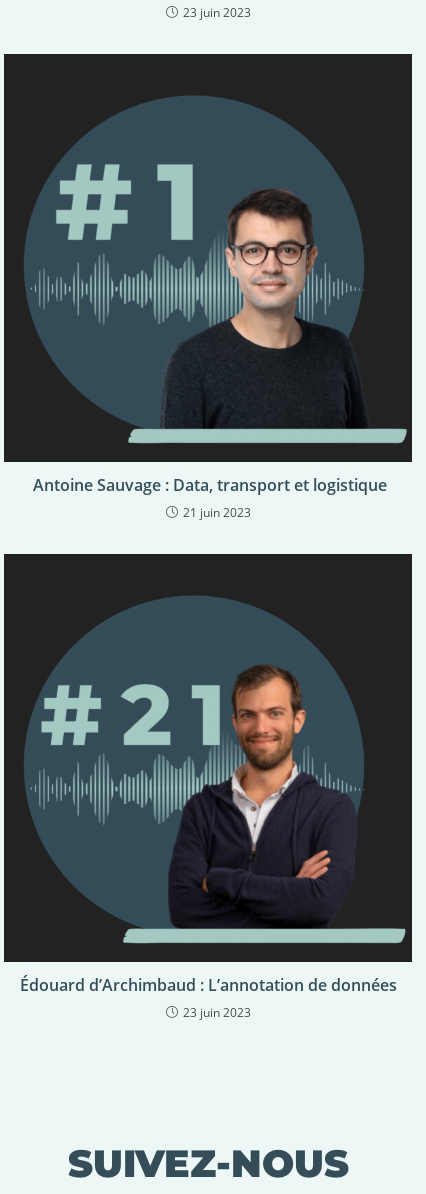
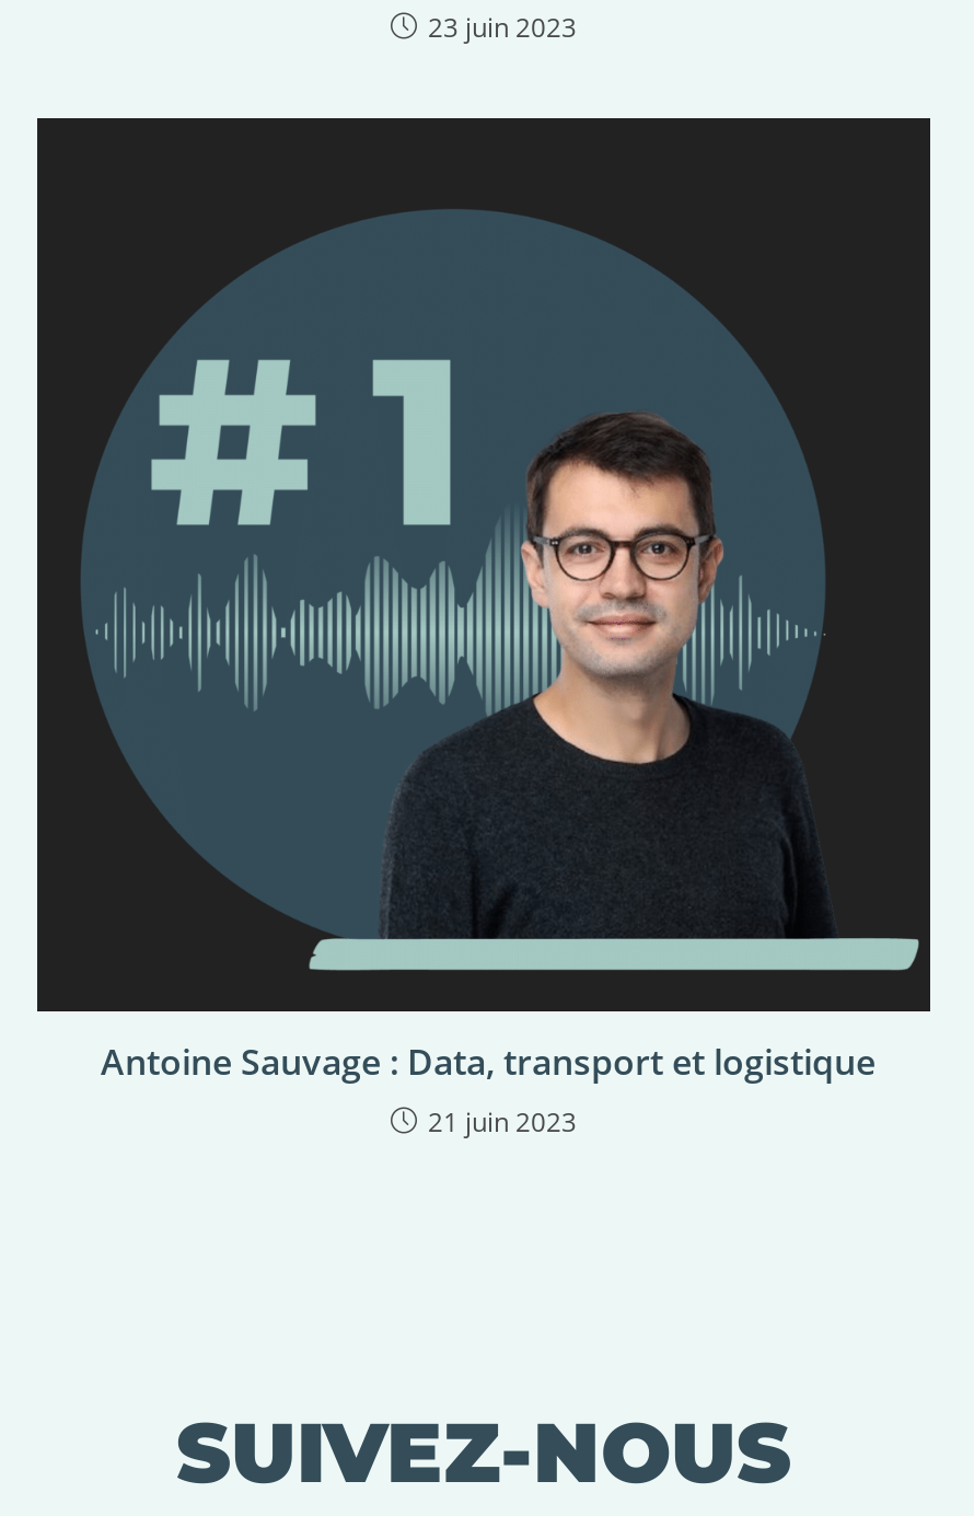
[19,665,396,1021] [image] | Édouard d’Archimbaud : L’annotation de données | 23 juin 2023 -> none

